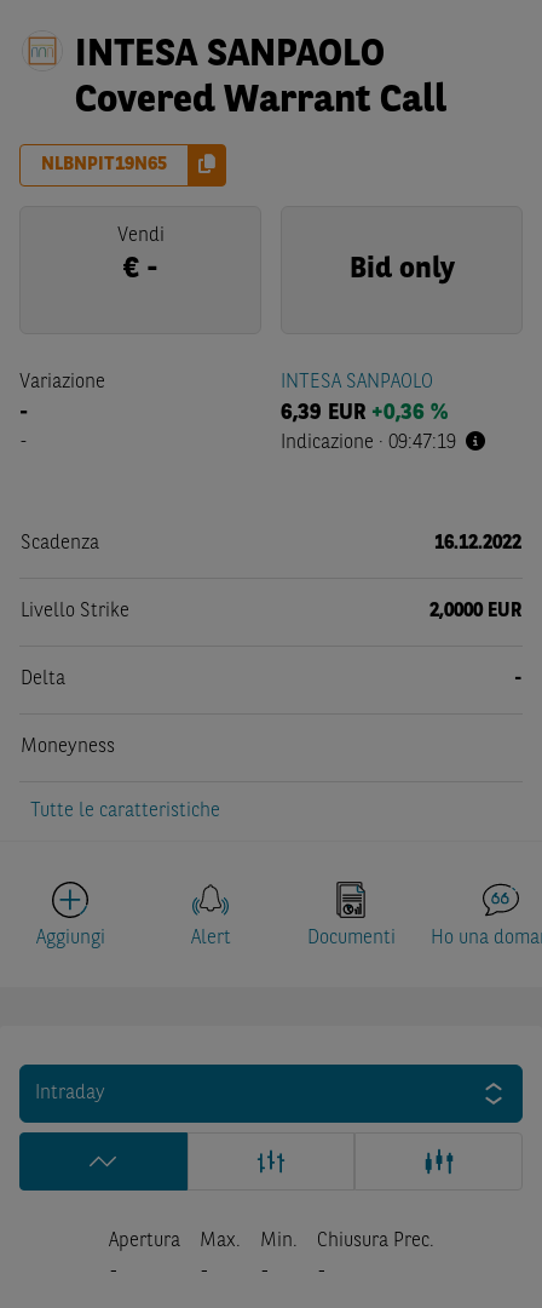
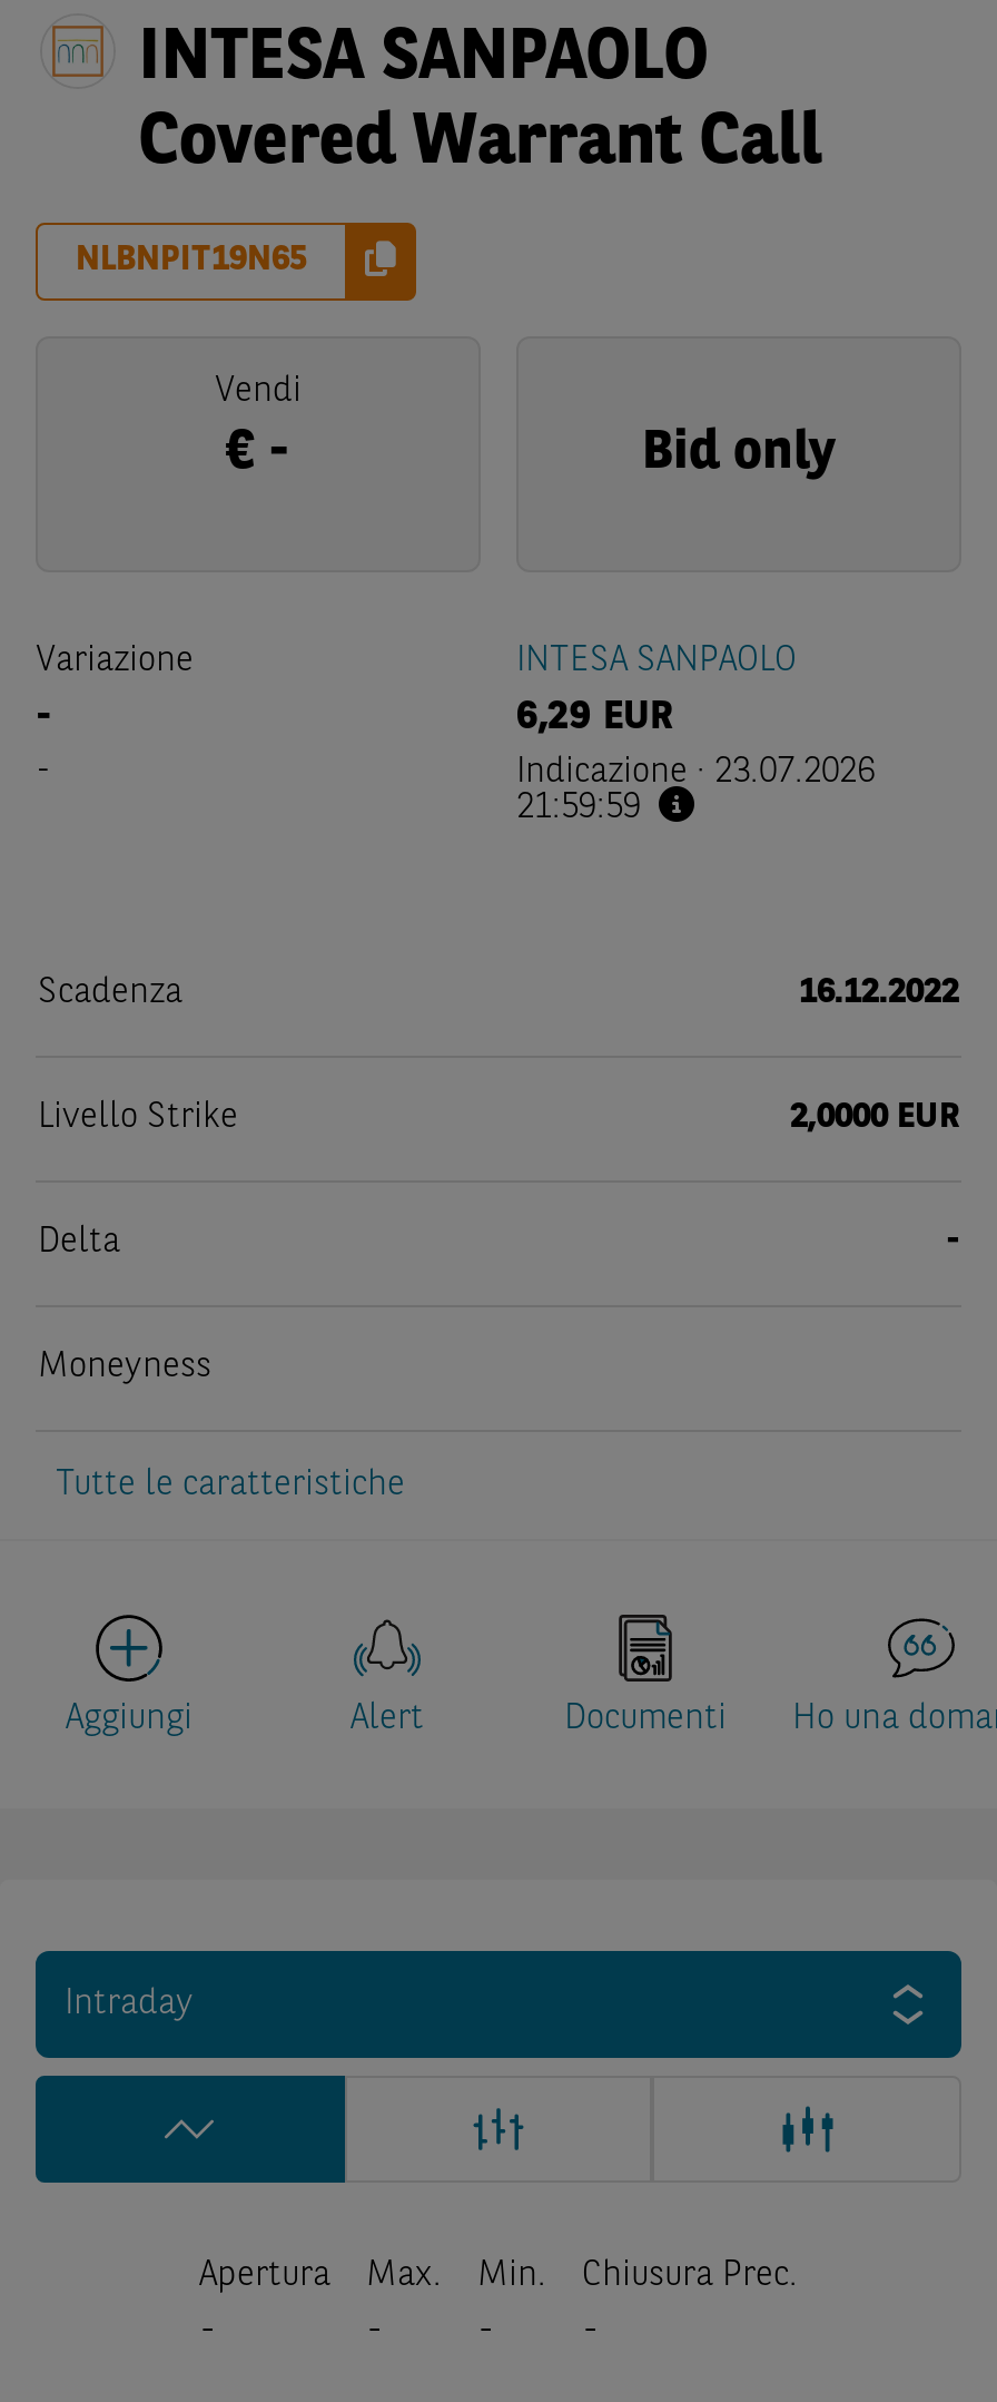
[281,402,456,453] 6,39 EUR +0,36 % | Indicazione · 09:47:19 -> [516,697,875,826] 6,29 EUR | Indicazione · 23.07.2026 | 21:59:59

